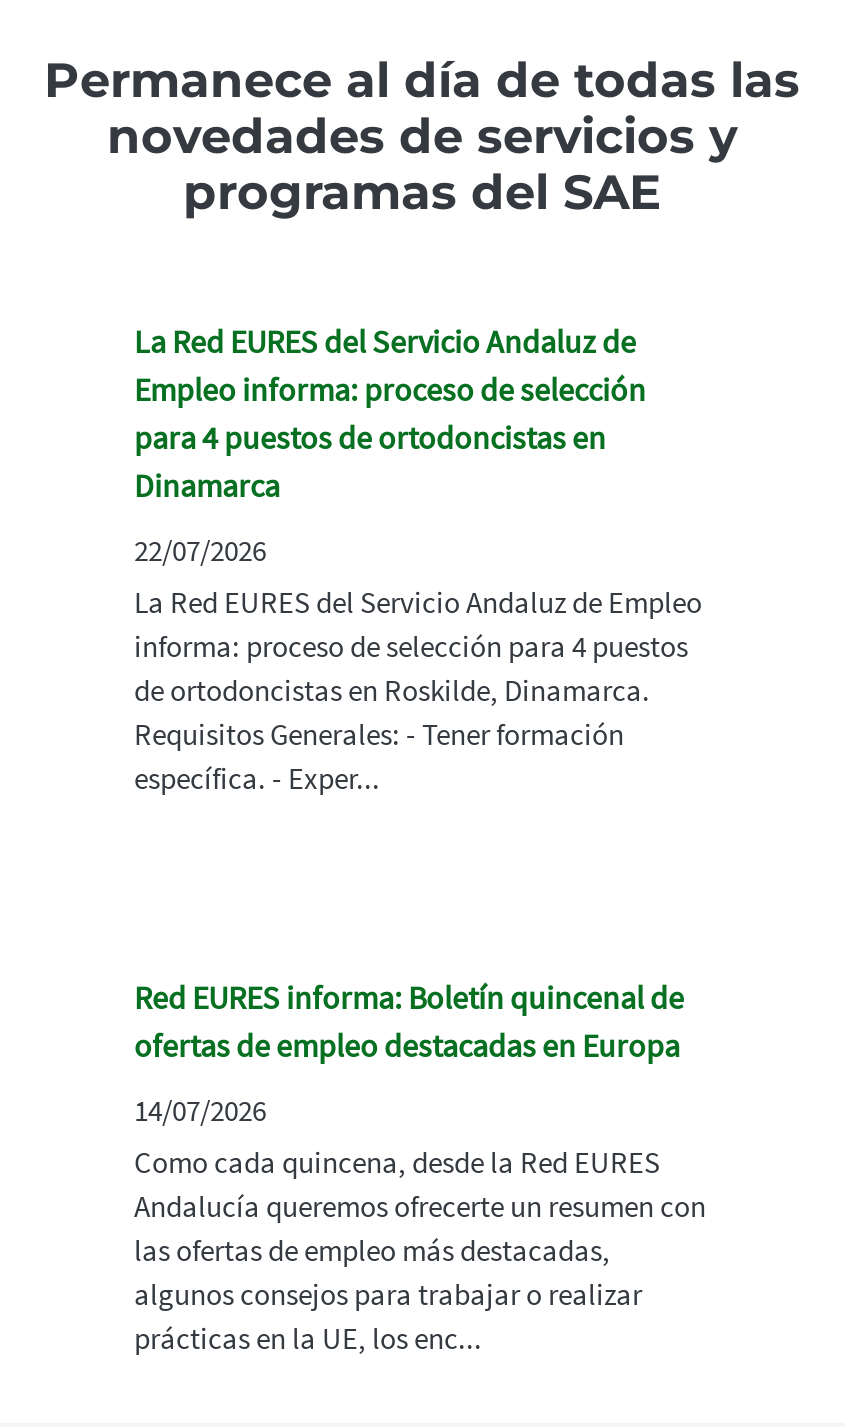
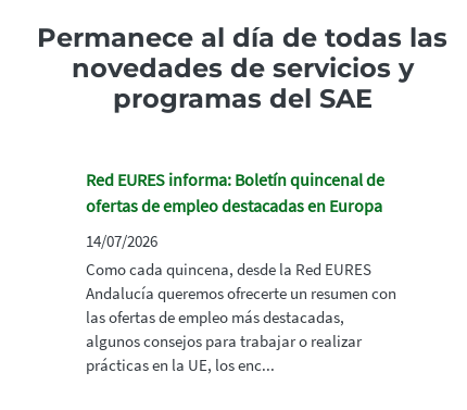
[134,321,702,797] La Red EURES del Servicio Andaluz de | Empleo informa: proceso de selección | para 4 puestos de ortodoncistas en | Dinamarca | 22/07/2026 | La Red EURES del Servicio Andaluz de Empleo | informa: proceso de selección para 4 puestos | de ortodoncistas en Roskilde, Dinamarca. | Requisitos Generales: - Tener formación | específica. - Exper... -> none

